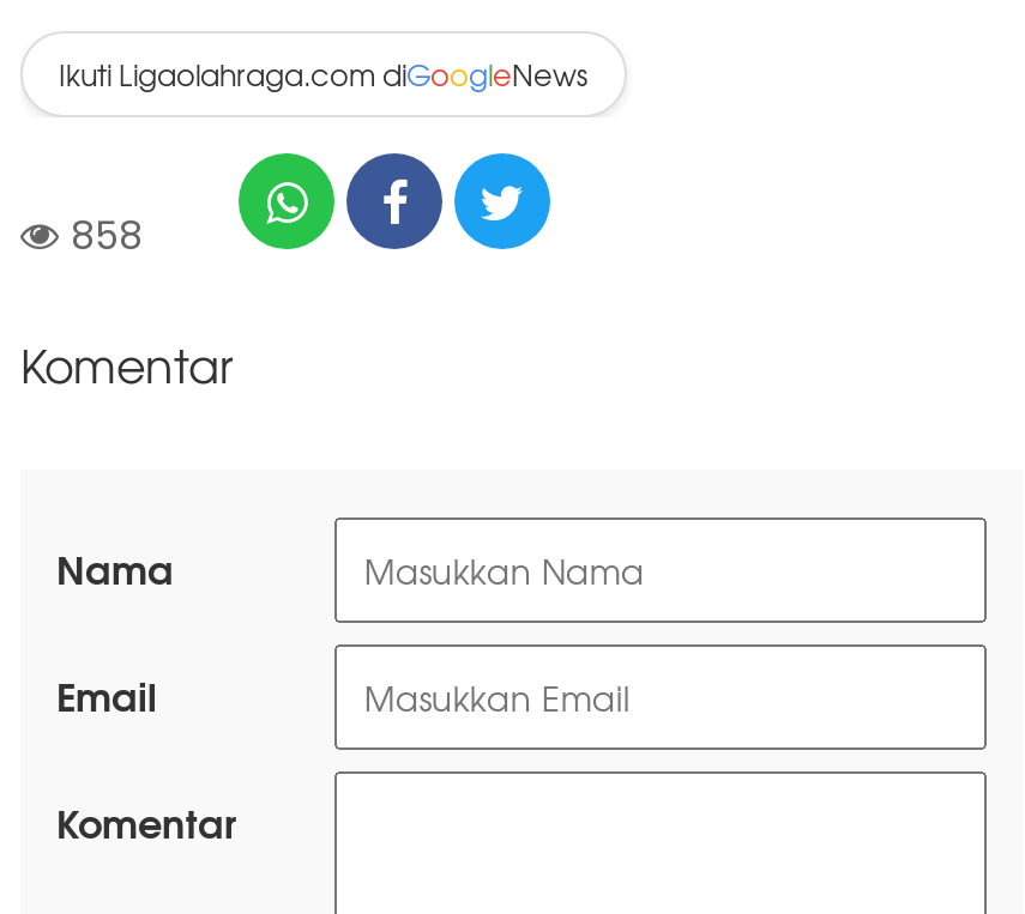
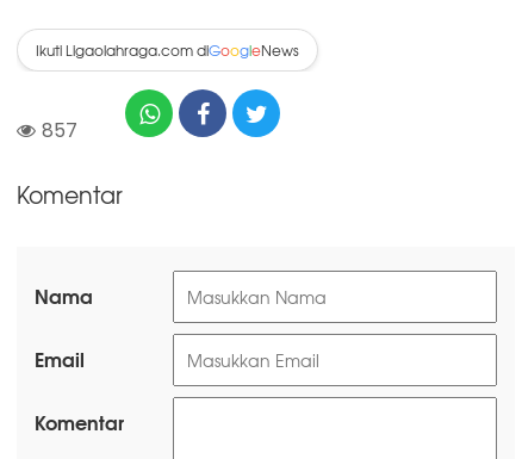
[71,216,143,254] 858 -> [42,120,77,139] 857

